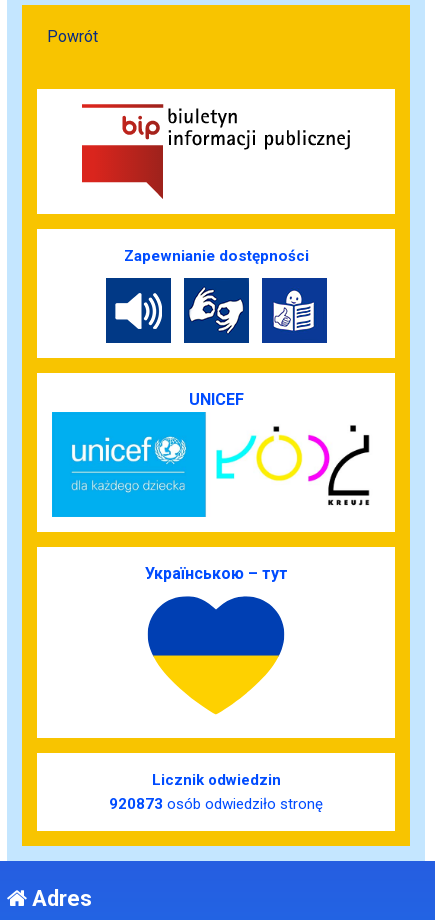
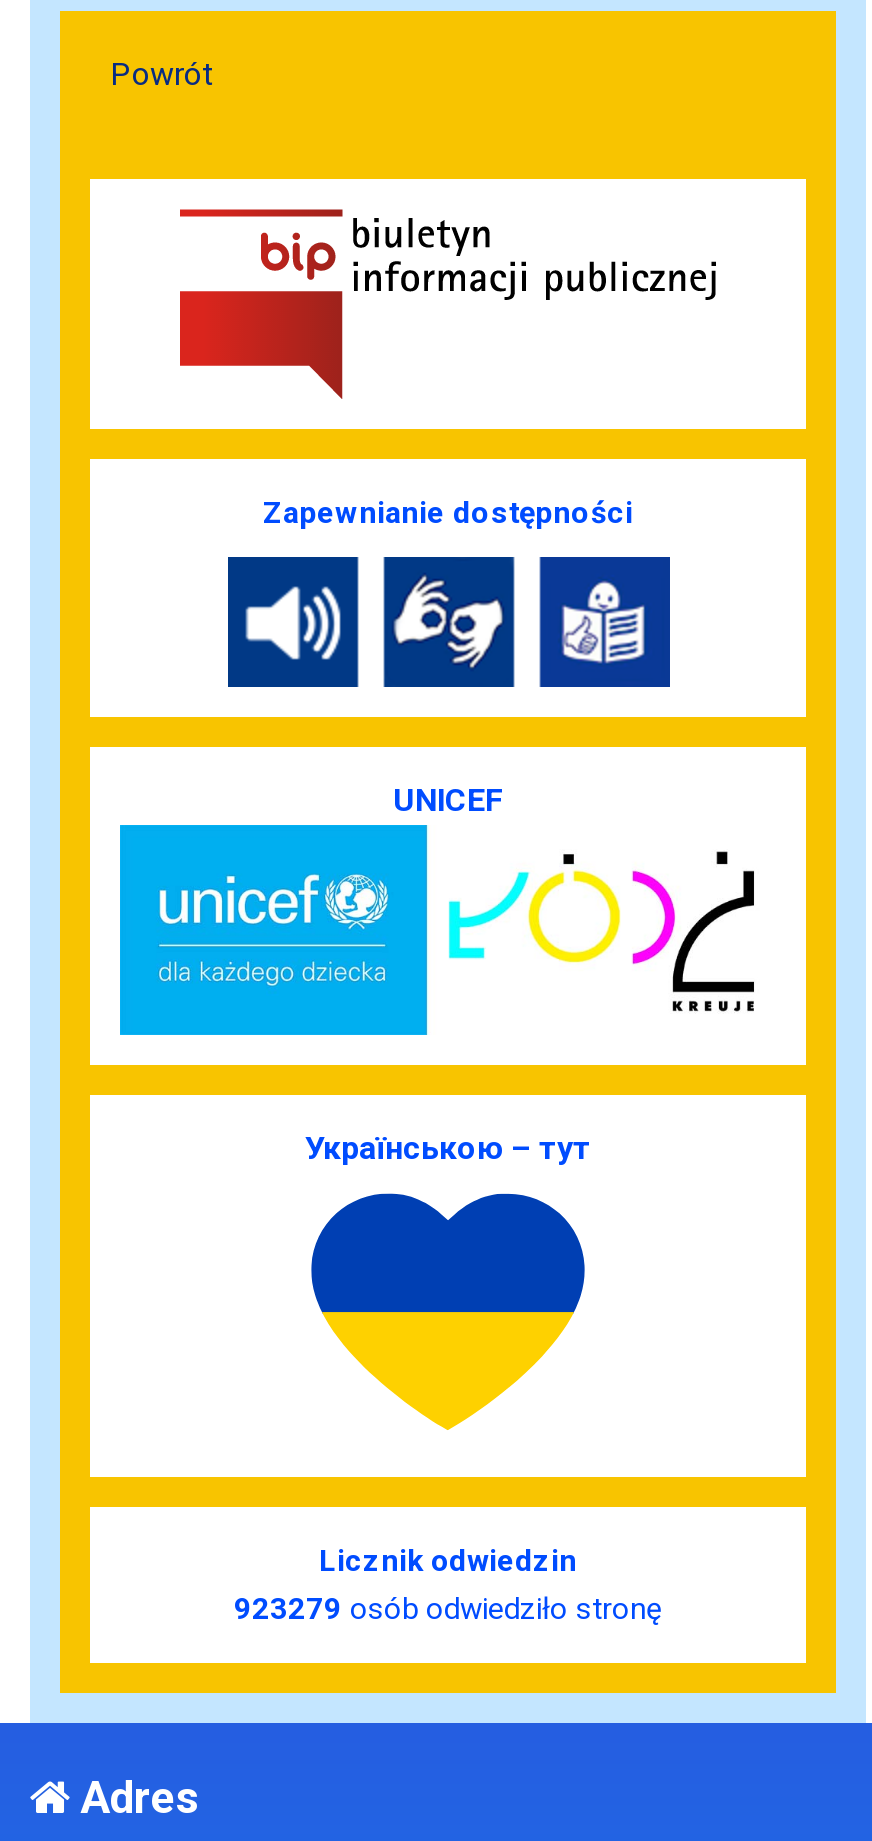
[109,795,323,813] 920873 osób odwiedziło stronę -> [234,1591,662,1627] 923279 osób odwiedziło stronę

